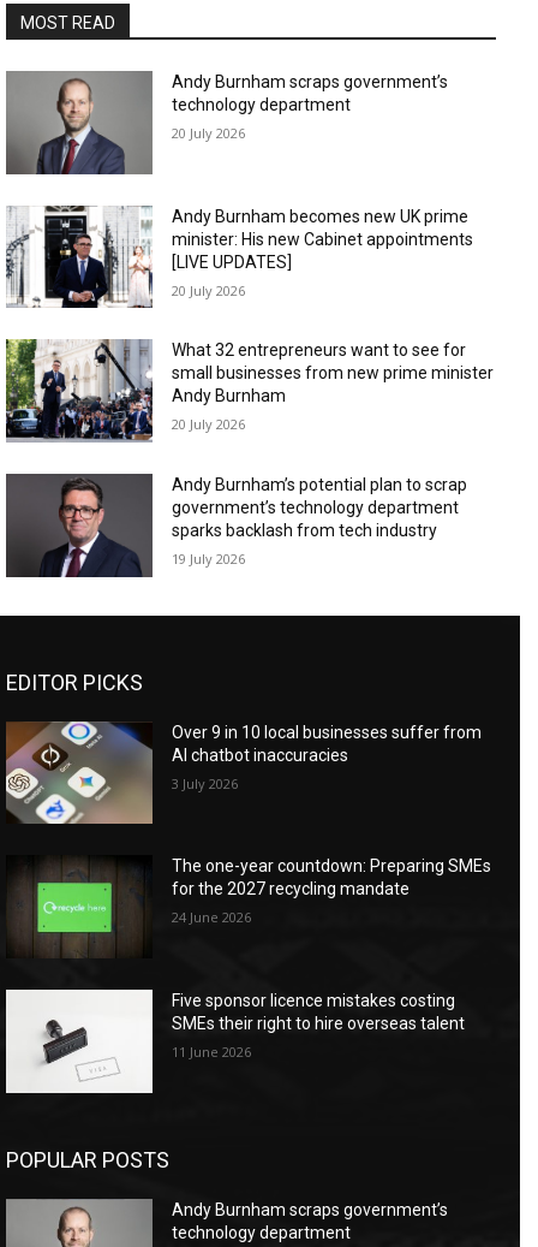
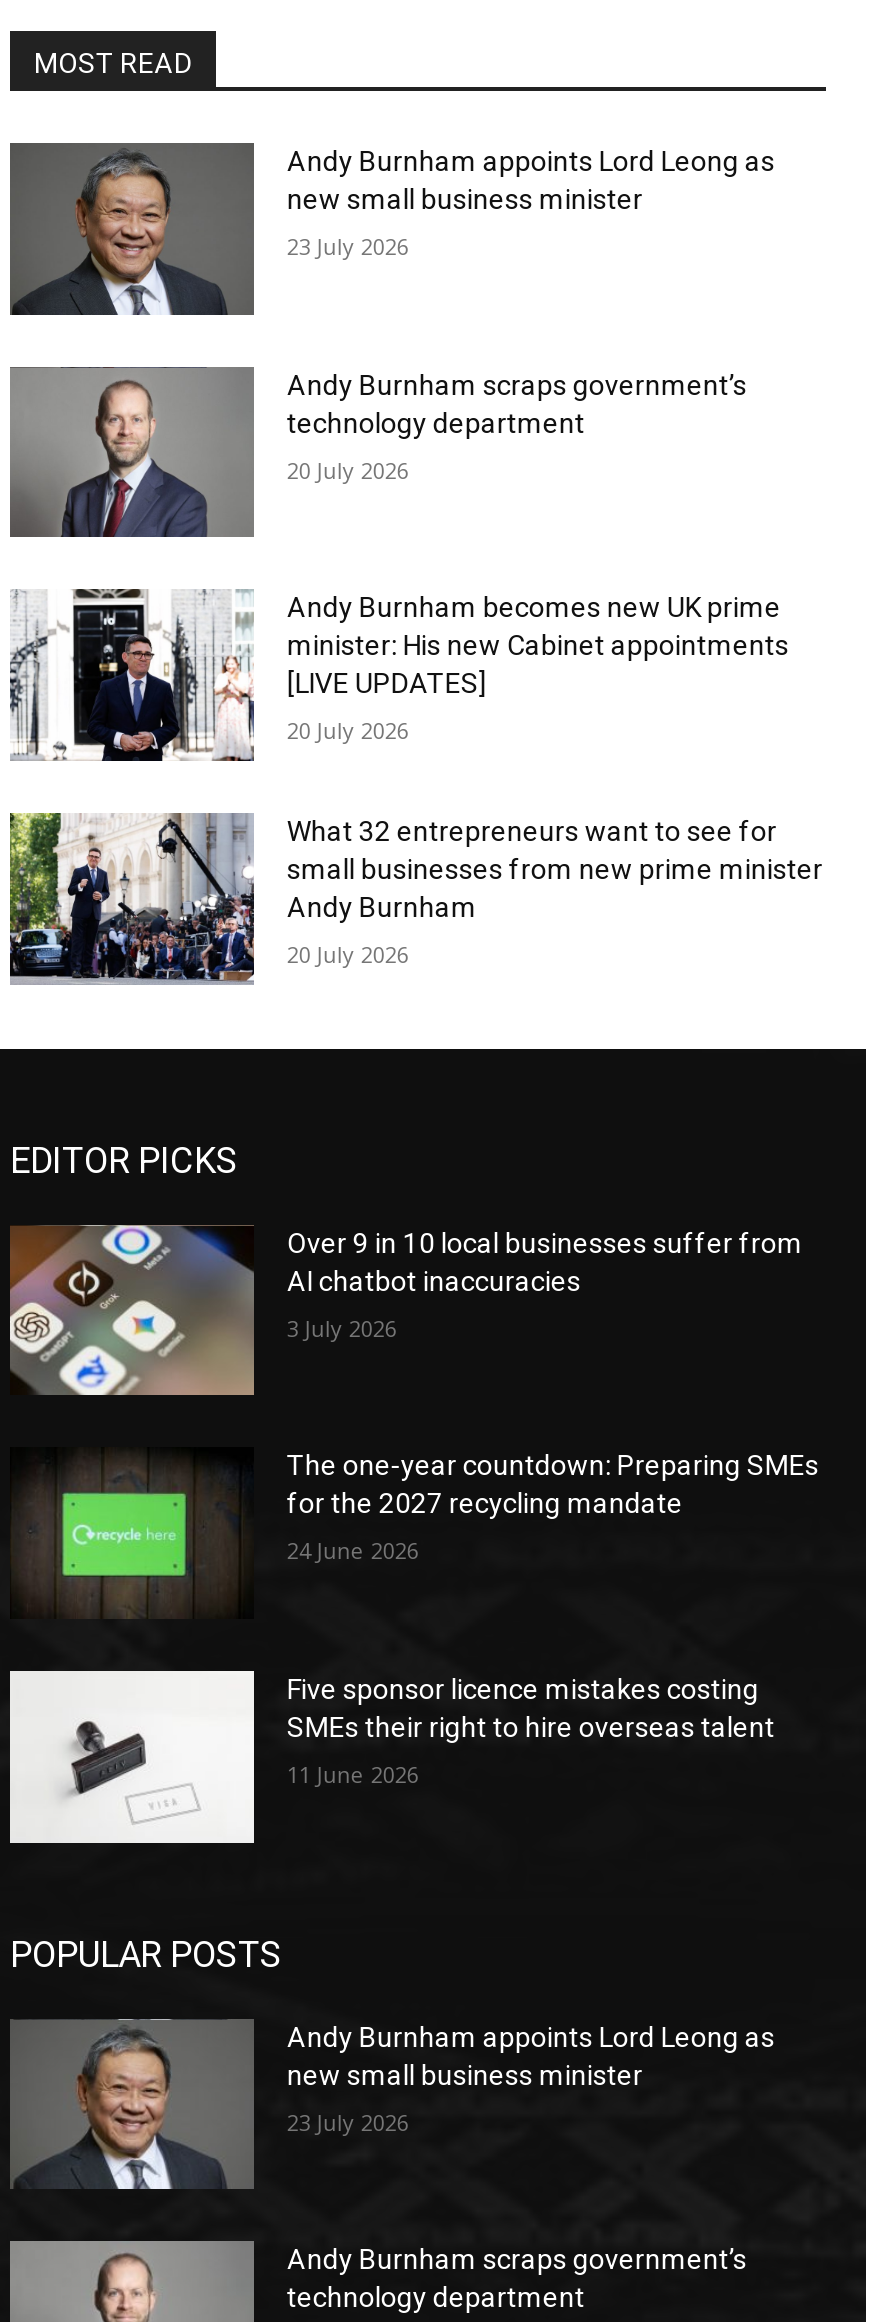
none -> [12,145,775,315] [image] | Andy Burnham appoints Lord Leong as | new small business minister | 23 July 2026
[6,473,468,577] [image] | Andy Burnham’s potential plan to scrap | government’s technology department | sparks backlash from tech industry | 19 July 2026 -> none
none -> [12,2020,775,2191] [image] | Andy Burnham appoints Lord Leong as | new small business minister | 23 July 2026

